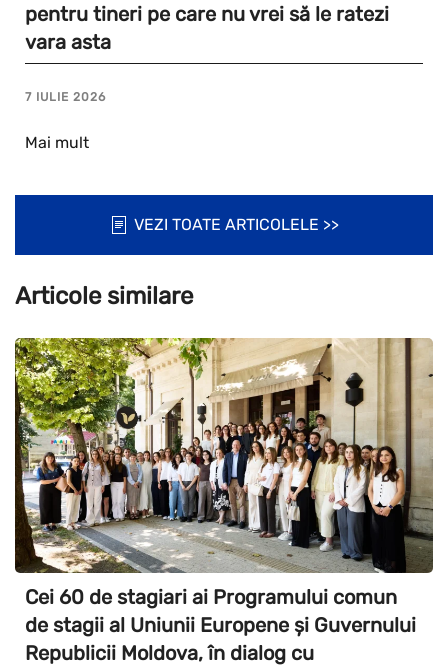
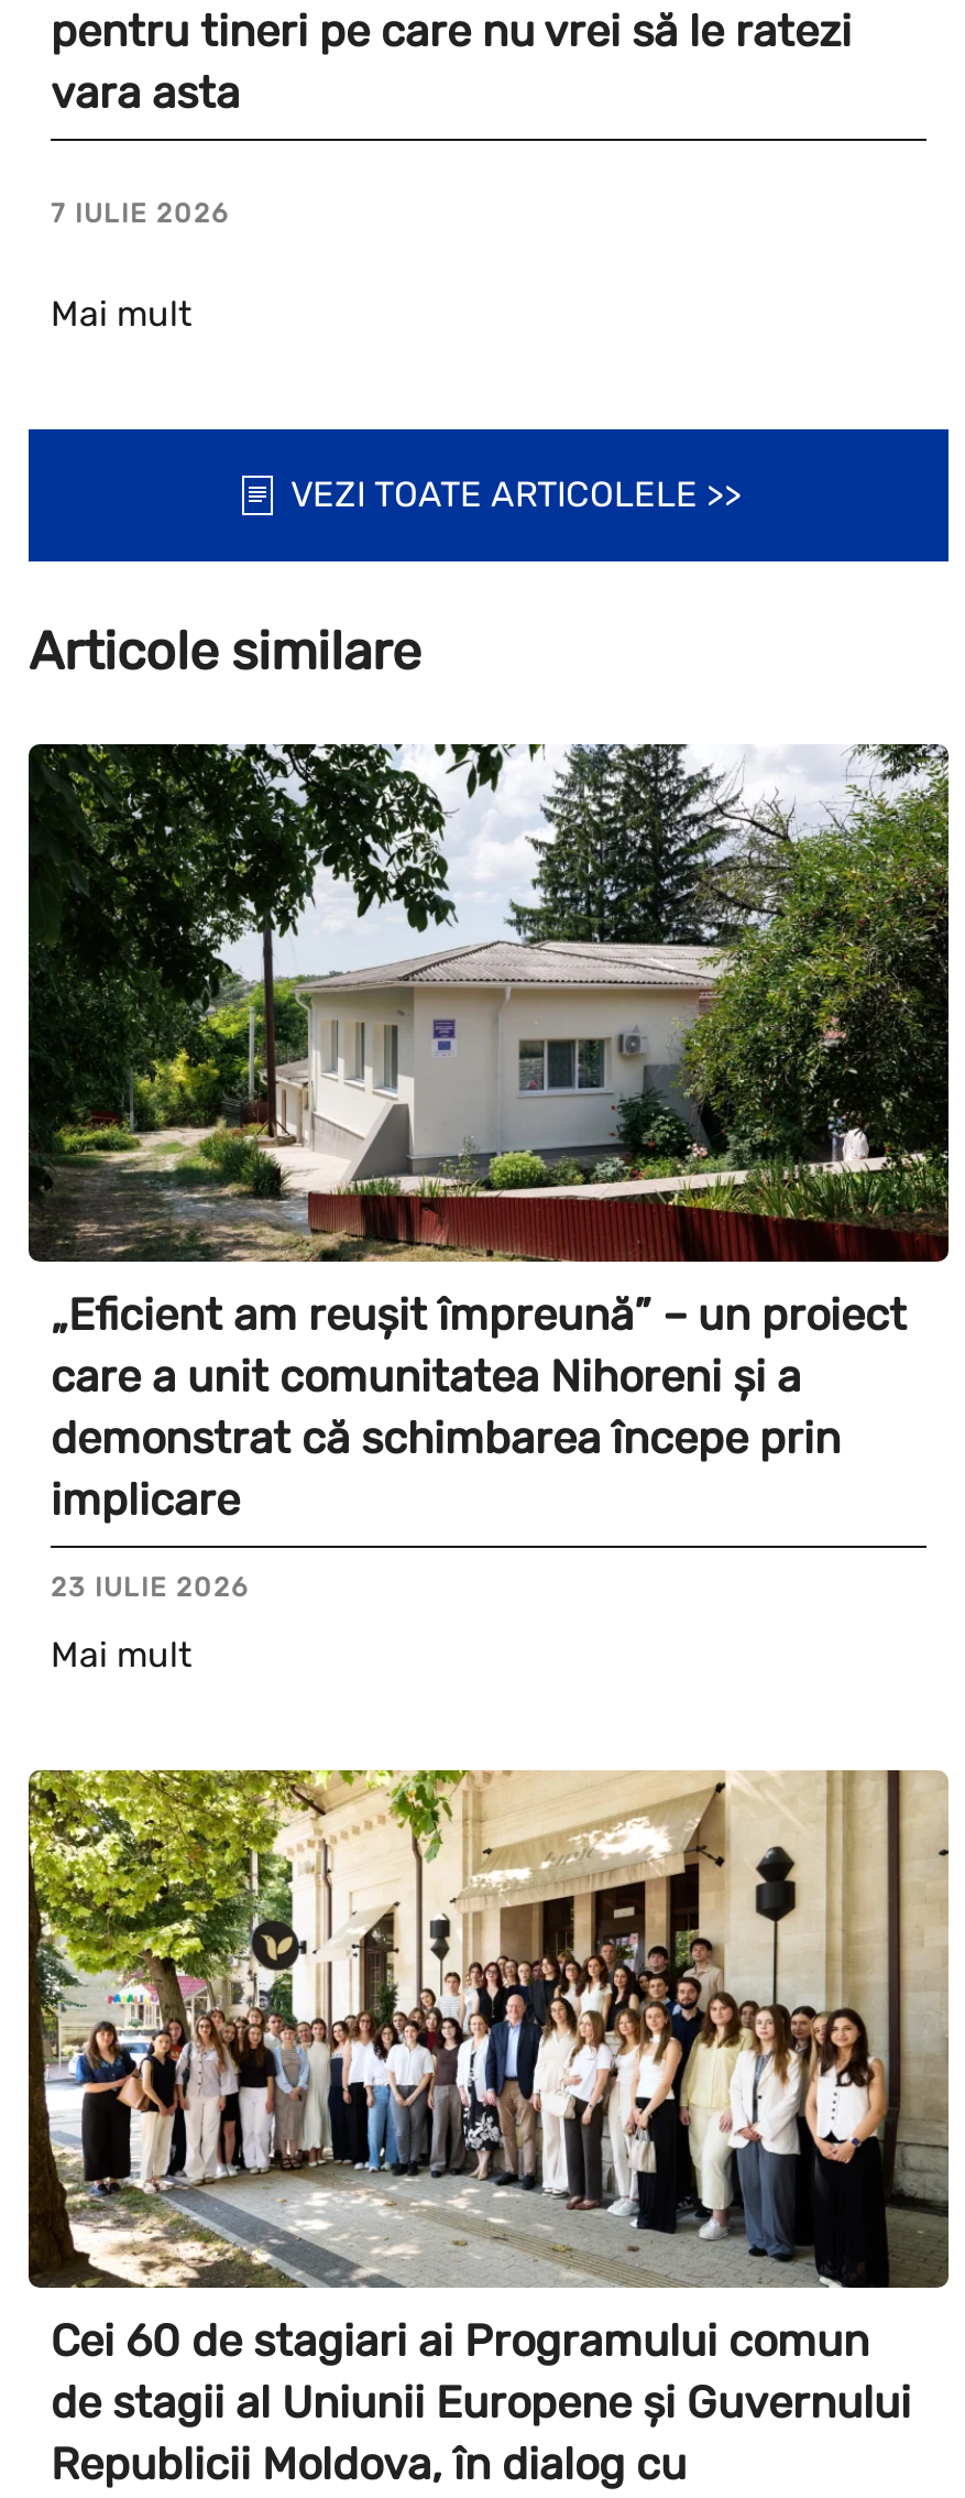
none -> [26,742,951,1676] [image] | „Eficient am reușit împreună” – un proiect | care a unit comunitatea Nihoreni și a | demonstrat că schimbarea începe prin | implicare | 23 IULIE 2026 | Mai mult

